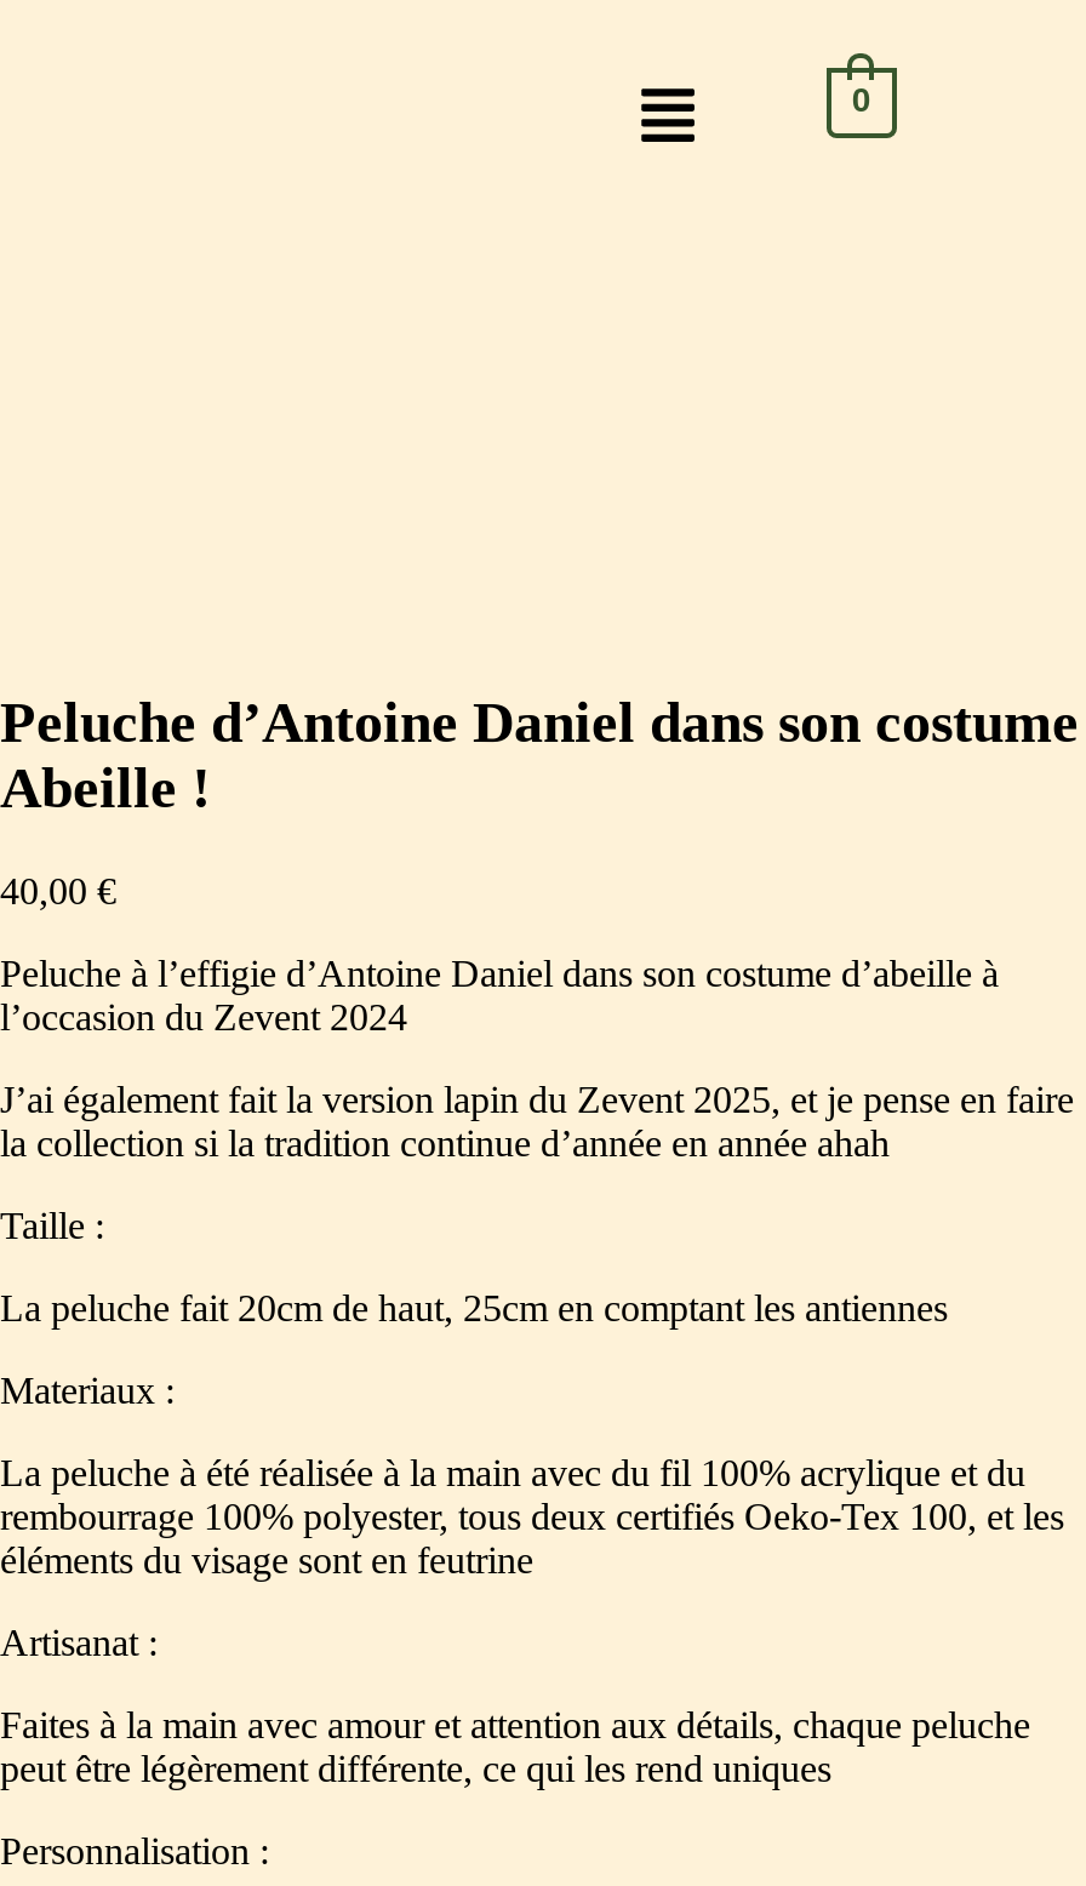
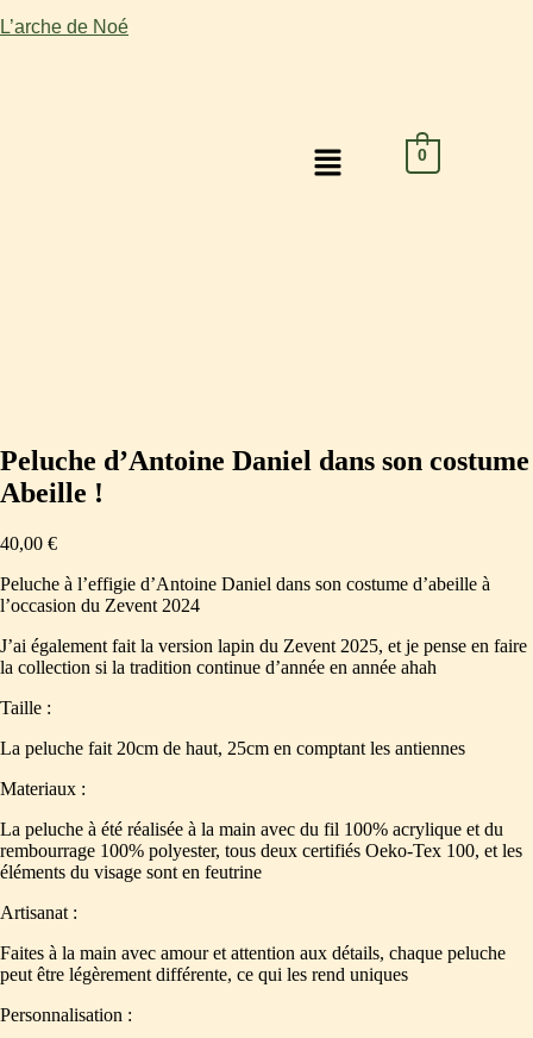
none -> [0,17,128,37] L’arche de Noé

